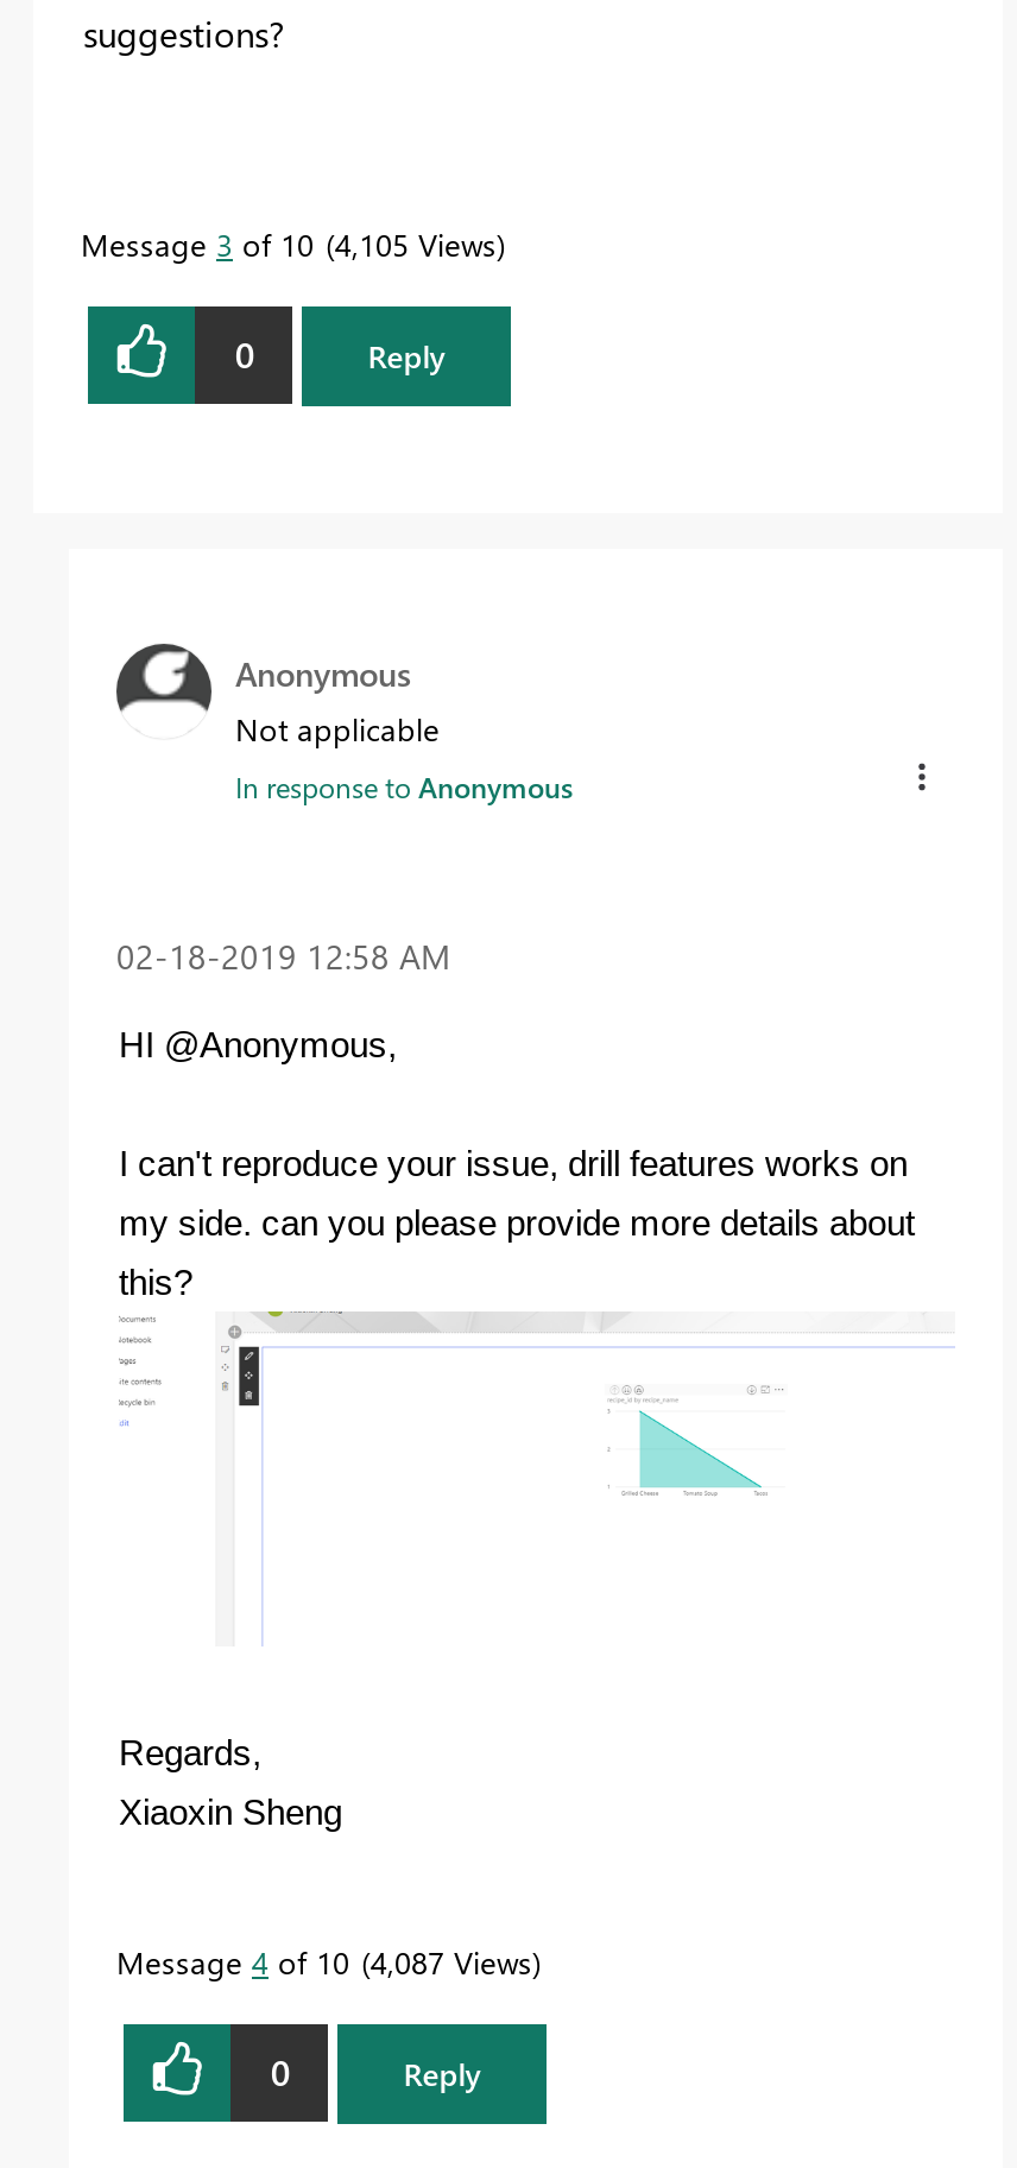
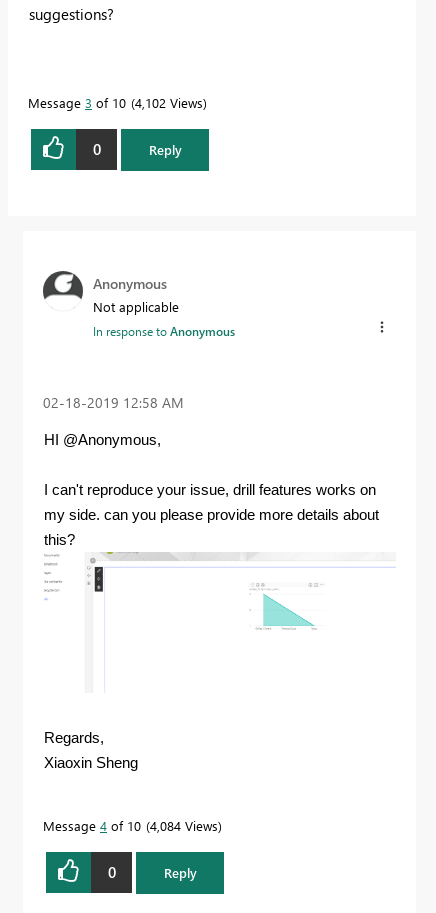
[81,222,497,263] Message 3 of 10 4,105 Views -> [28,93,203,110] Message 3 of 10 4,102 Views
[116,1940,532,1980] Message 4 of 10 4,087 Views -> [43,816,218,833] Message 4 of 10 4,084 Views

